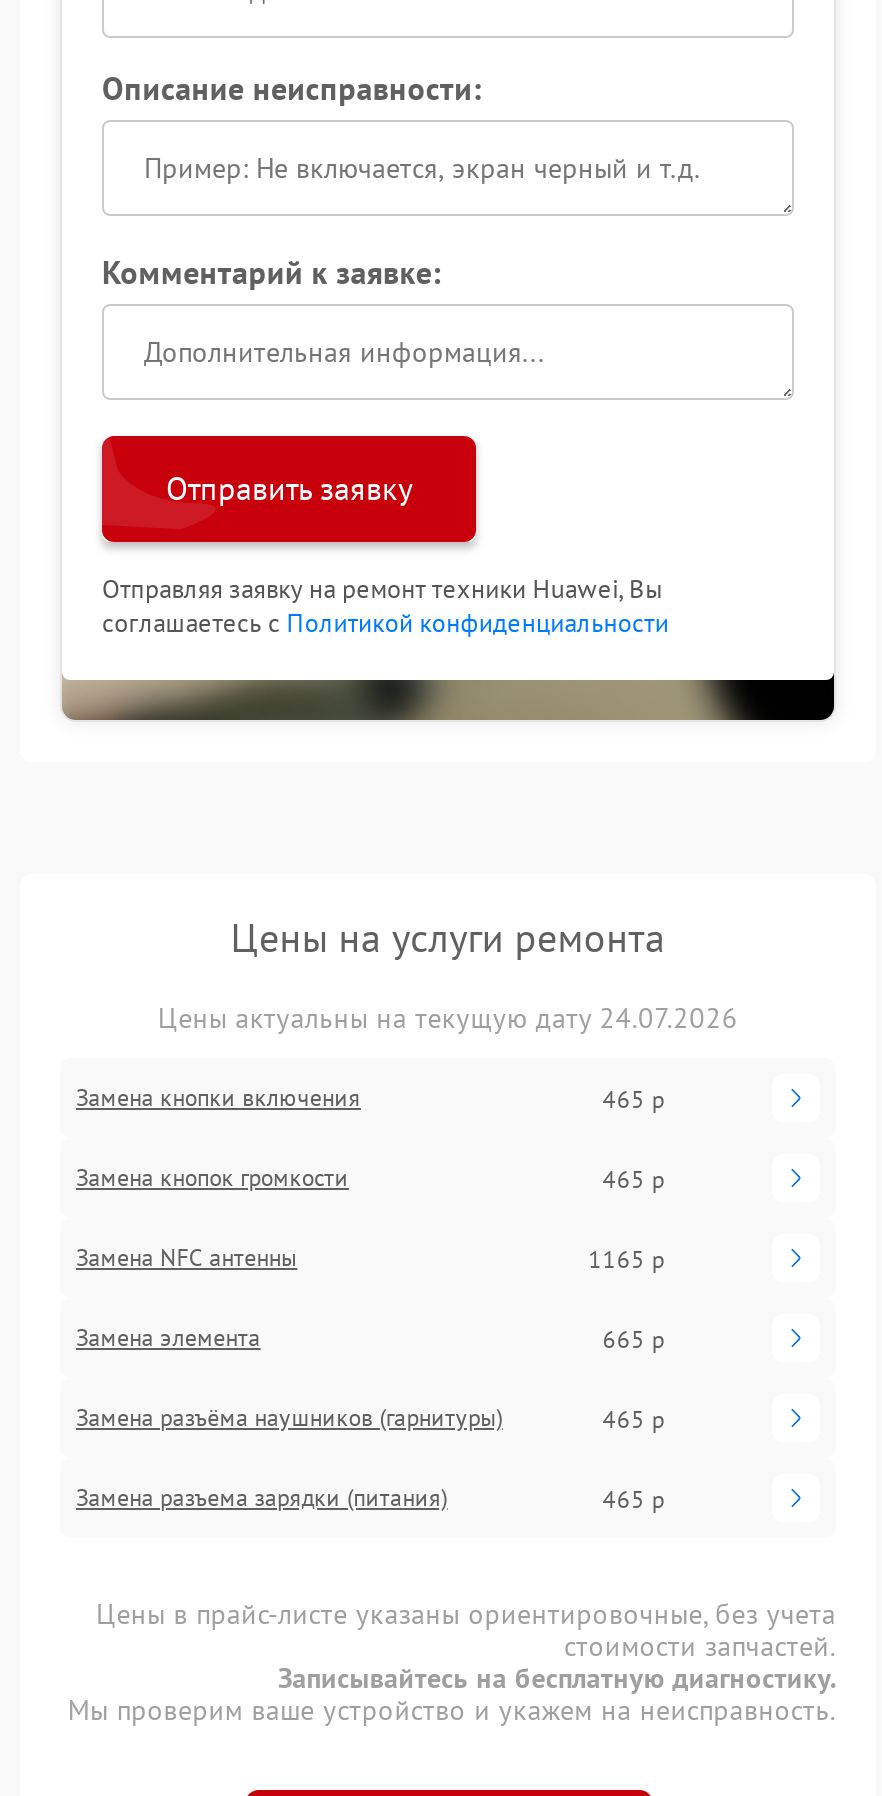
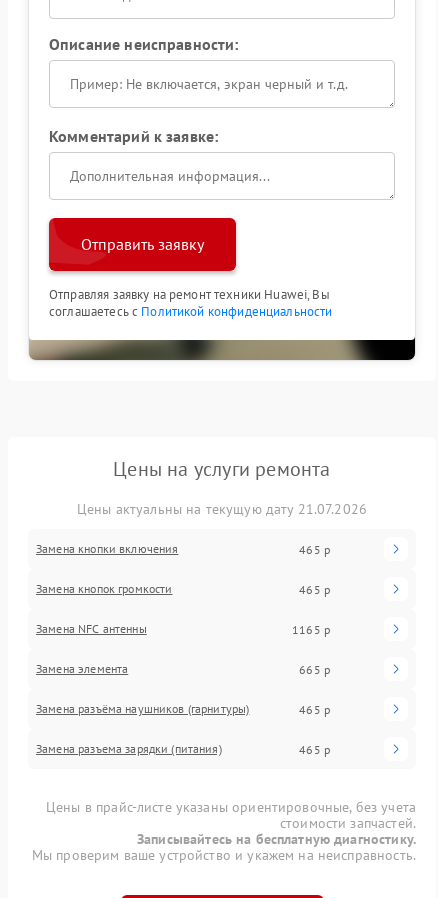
[158,1001,738,1037] Цены актуальны на текущую дату 24.07.2026 -> [77,500,367,518] Цены актуальны на текущую дату 21.07.2026

